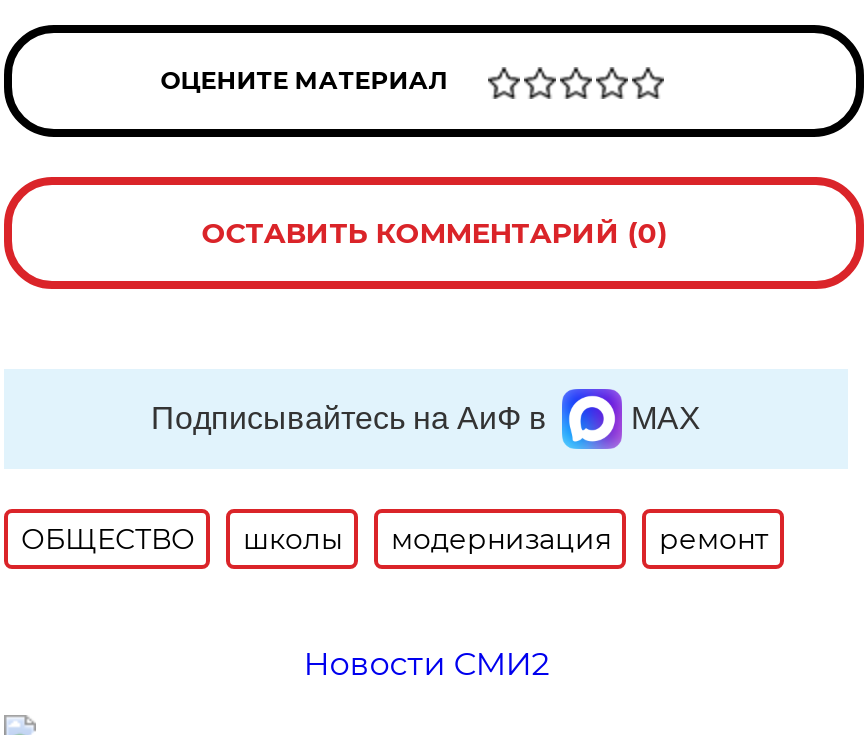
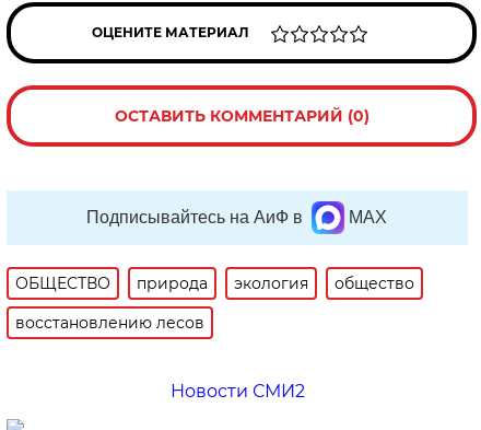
[243,521,769,557] школы | модернизация | ремонт -> [16,273,415,333] природа | экология | общество | восстановлению лесов

